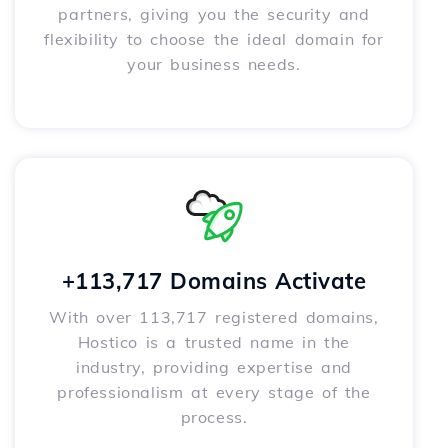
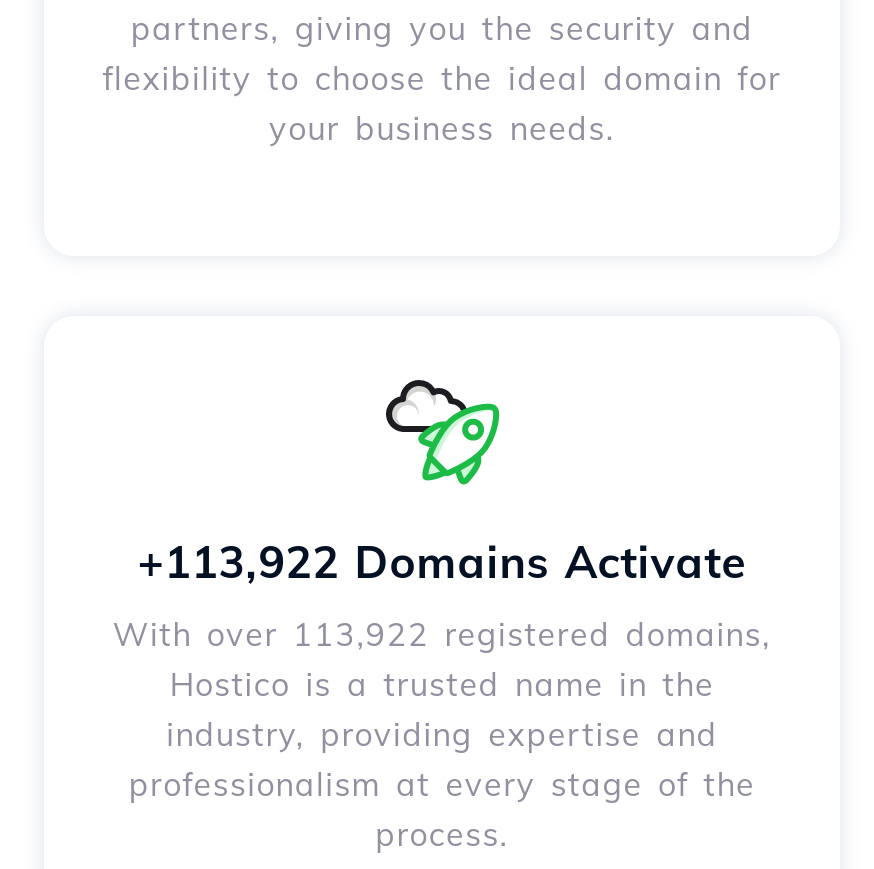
[62,267,366,295] +113,717 Domains Activate -> [138,534,746,590] +113,922 Domains Activate
[49,307,379,327] With over 113,717 registered domains, -> [113,614,771,654] With over 113,922 registered domains,

